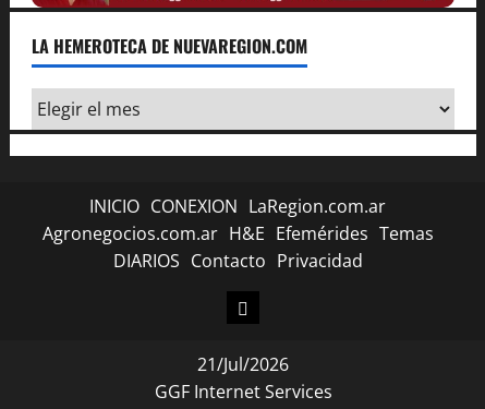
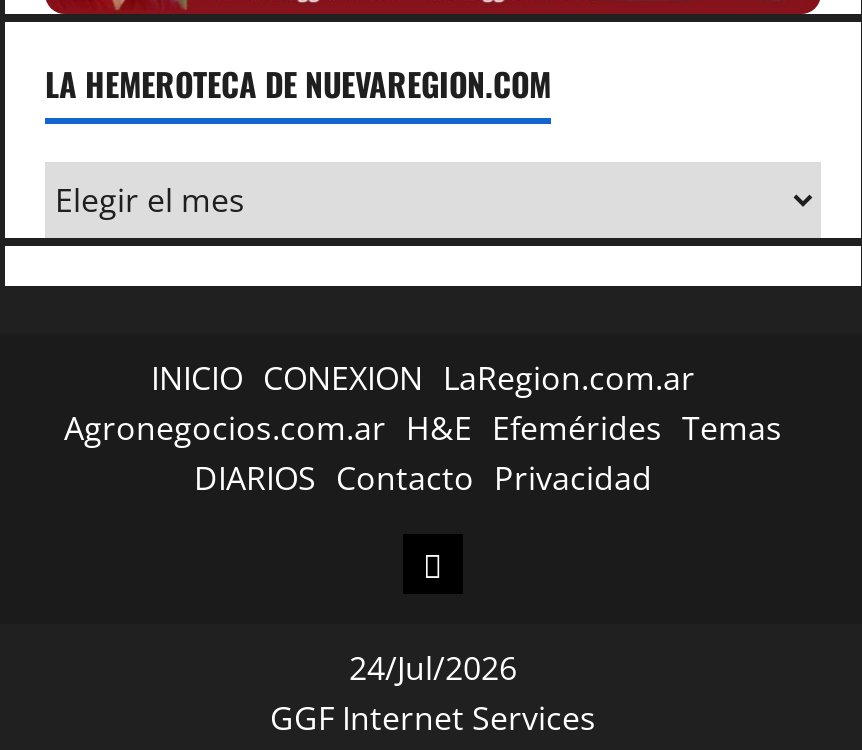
[197,353,289,376] 21/Jul/2026 -> [349,646,517,690] 24/Jul/2026

